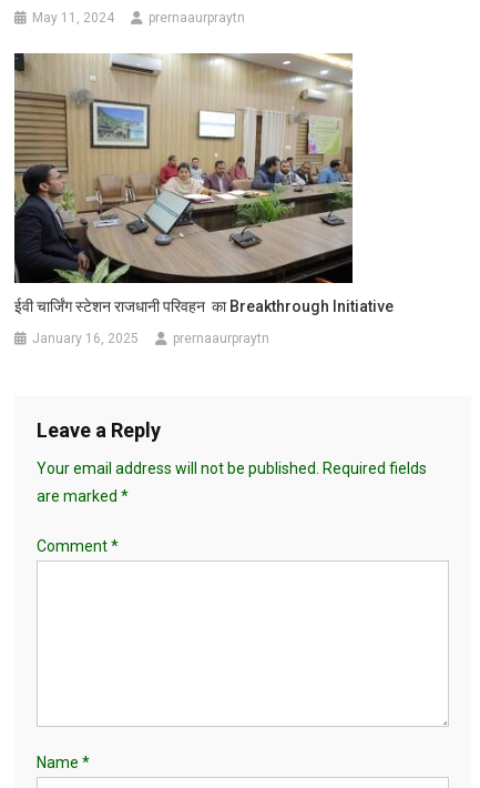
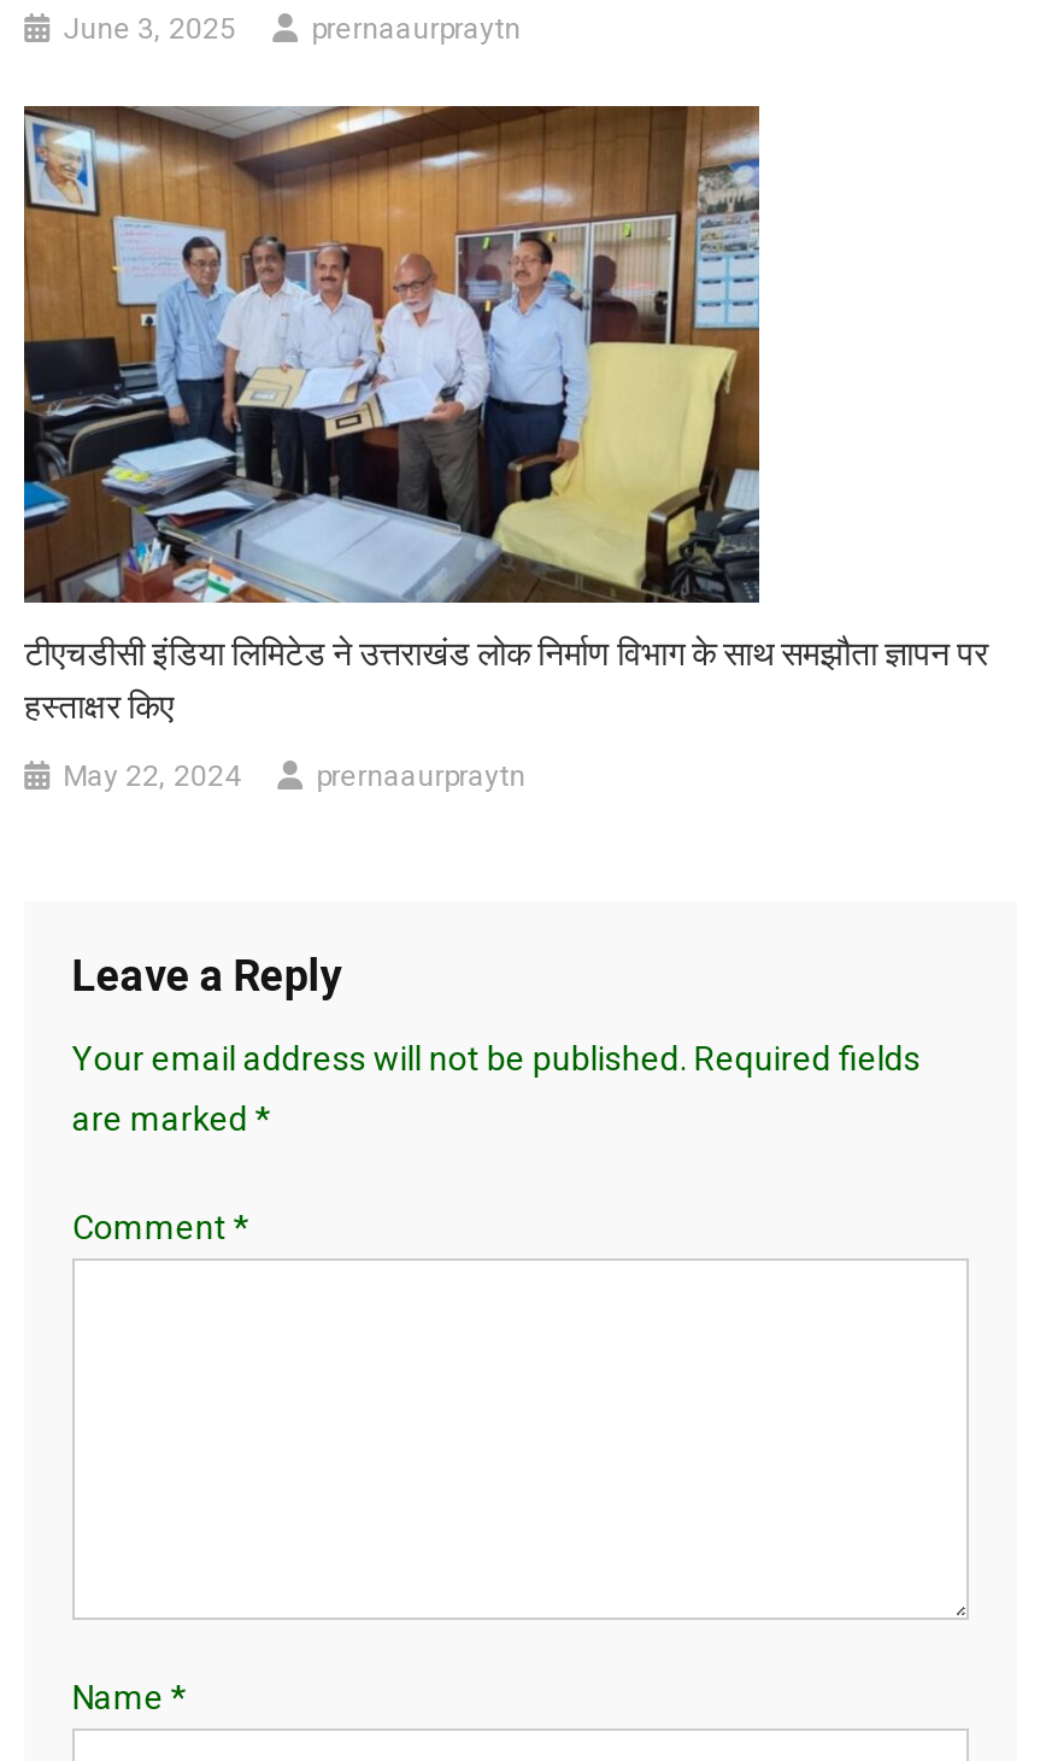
[32,10,114,26] May 11, 2024 -> [63,13,236,47] June 3, 2025
[13,53,397,316] [image] | ईवी चार्जिंग स्टेशन राजधानी परिवहन का Breakthrough Initiative -> [22,104,988,726] [image] | टीएचडीसी इंडिया लिमिटेड ने उत्तराखंड लोक निर्माण विभाग के साथ समझौता ज्ञापन पर | हस्ताक्षर किए
[32,331,139,347] January 16, 2025 -> [63,760,241,794] May 22, 2024

